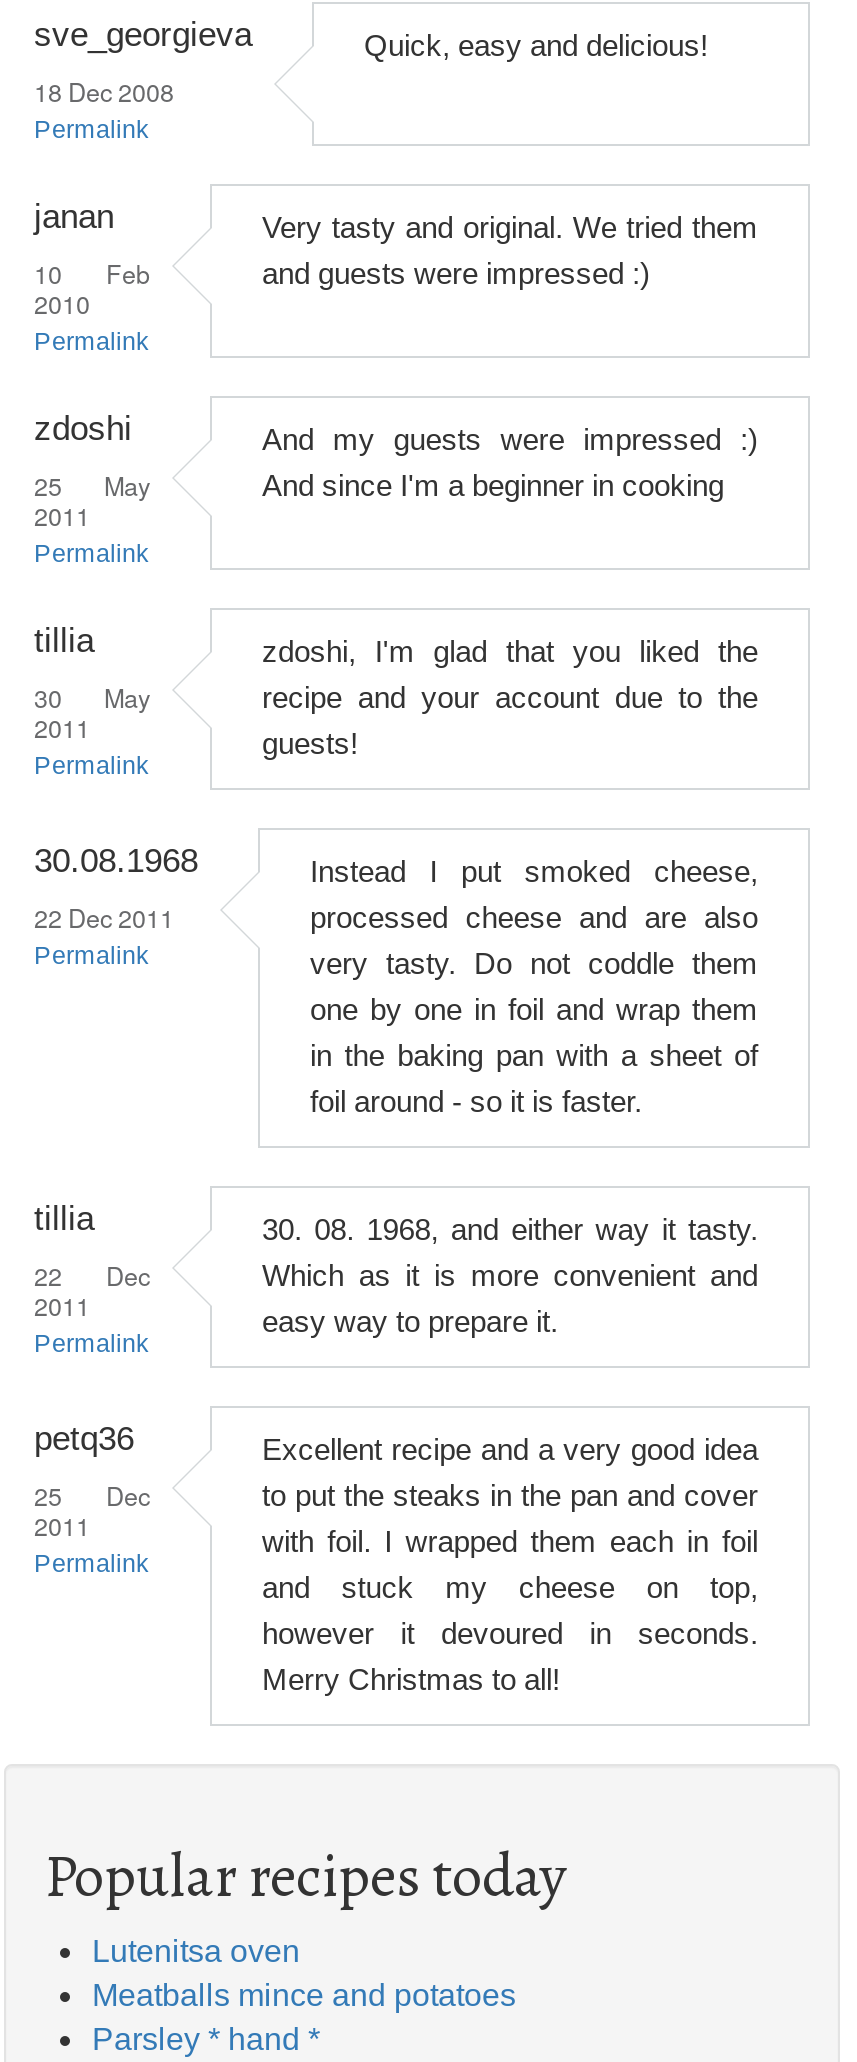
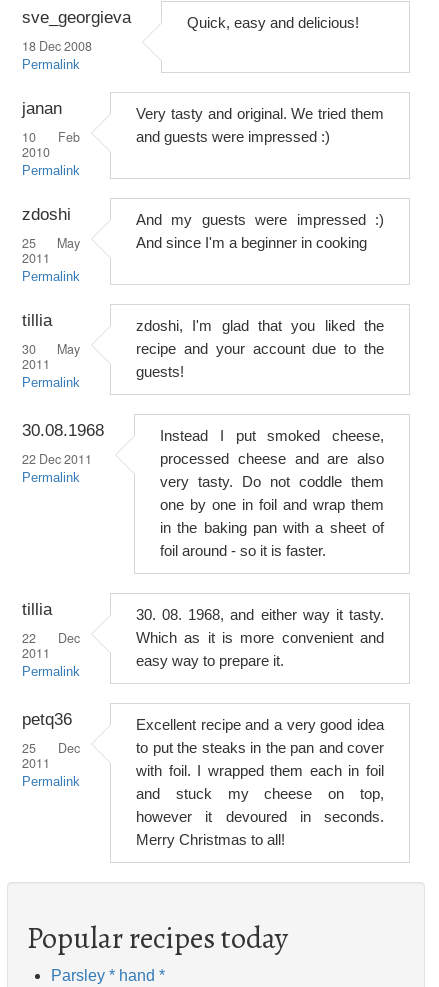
[92,1934,516,2012] Lutenitsa oven | Meatballs mince and potatoes -> none

